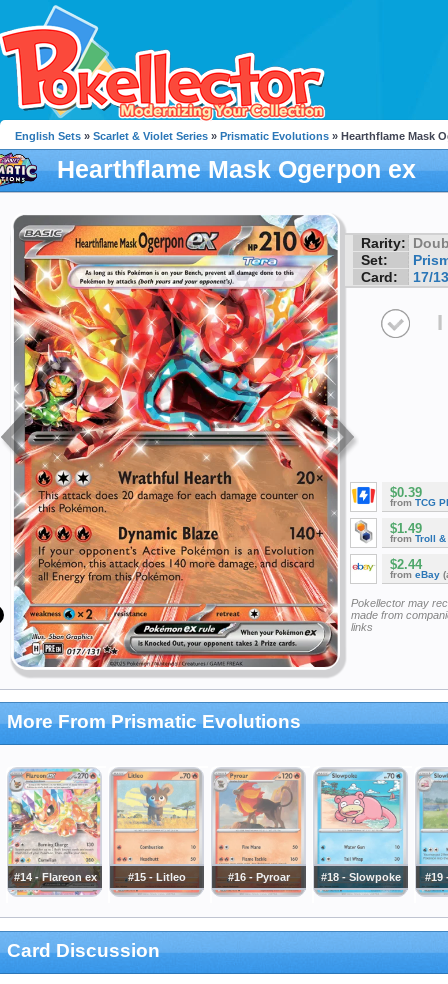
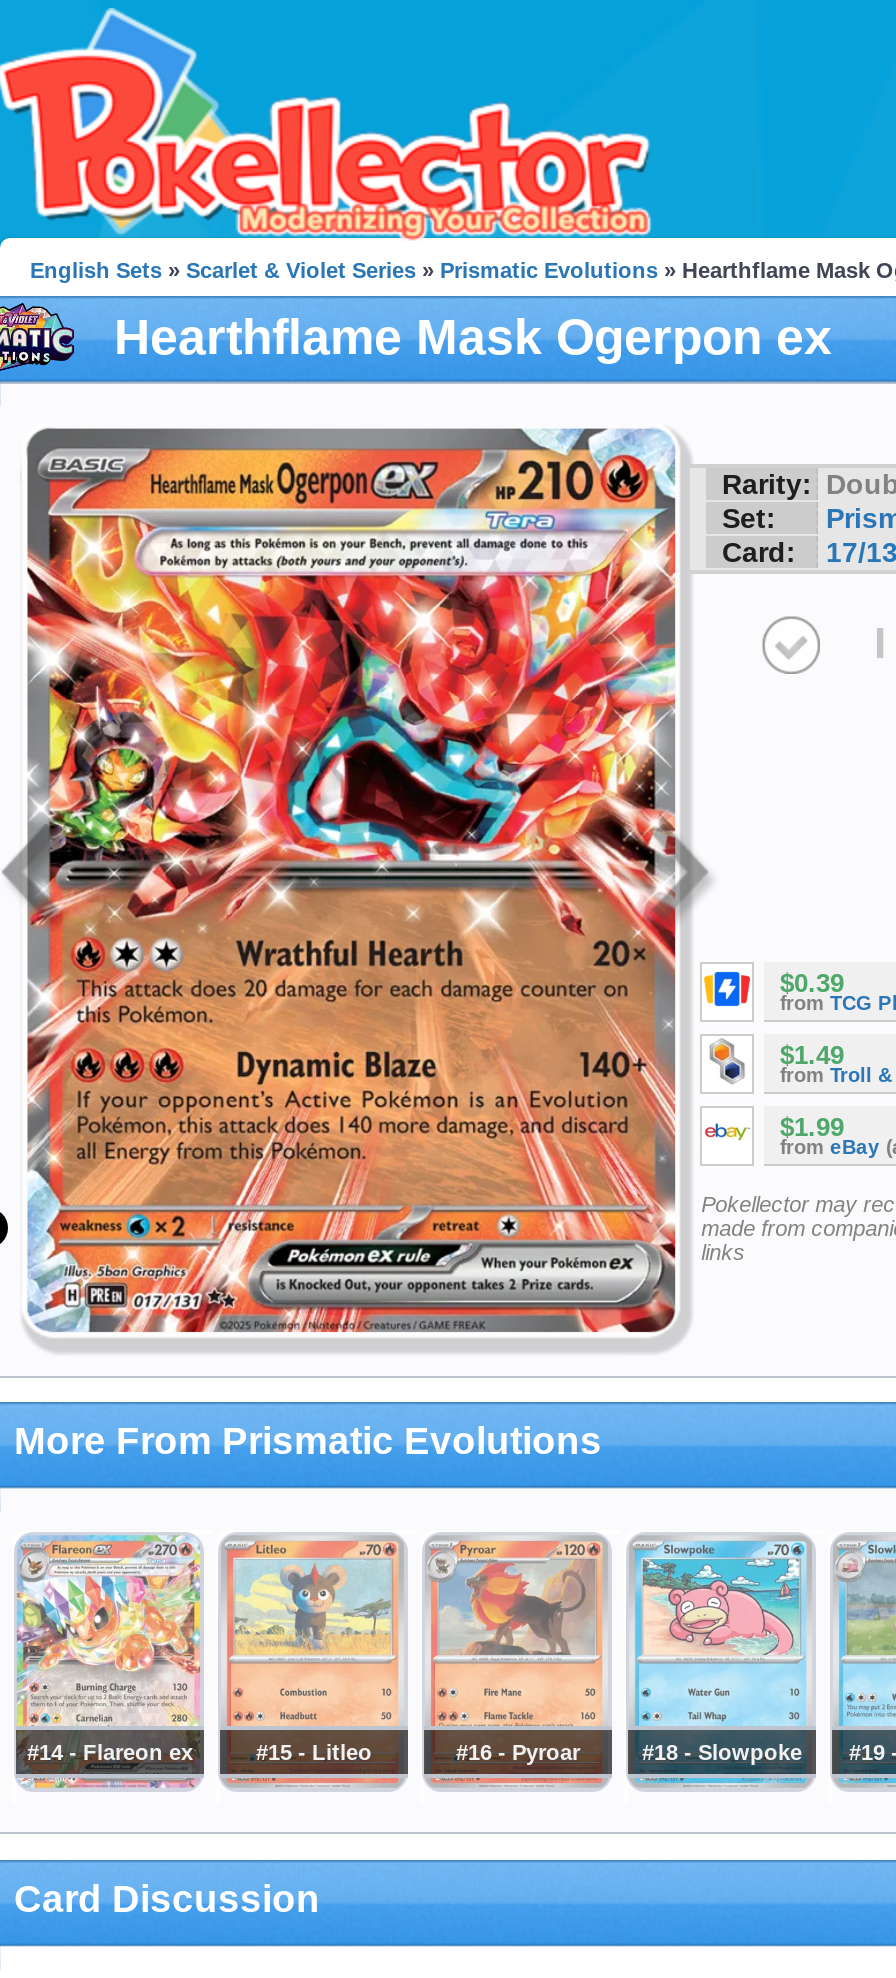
[390,557,422,572] $2.44 -> [780,1113,844,1143] $1.99

